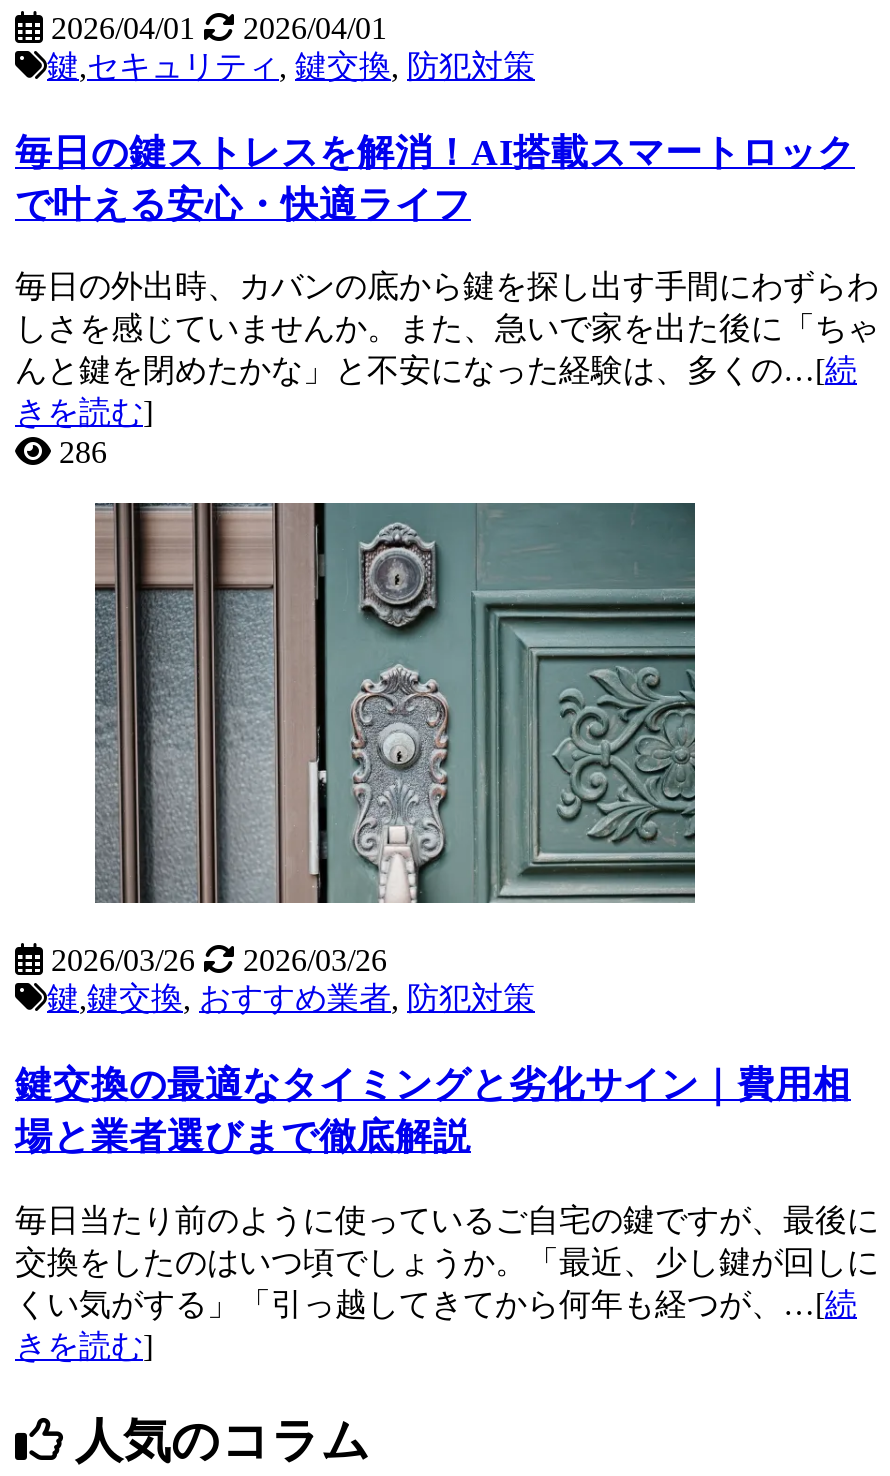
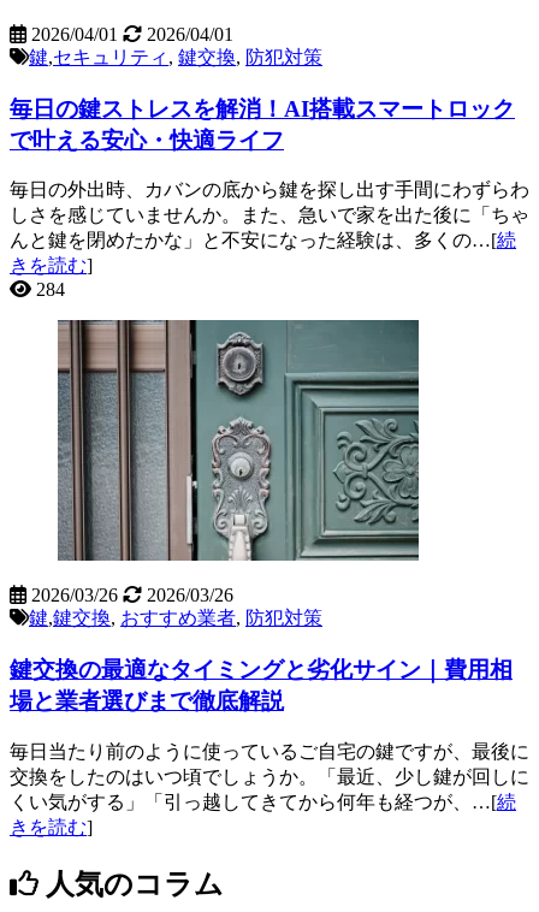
[51,436,107,470] 286 -> [31,279,65,300] 284

